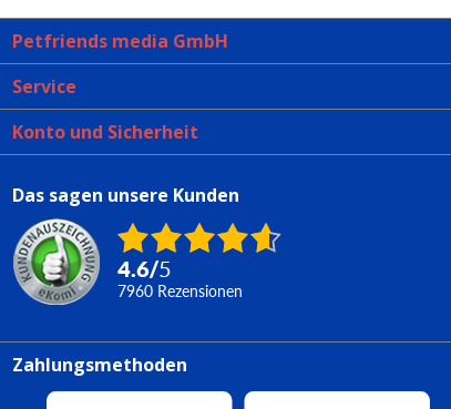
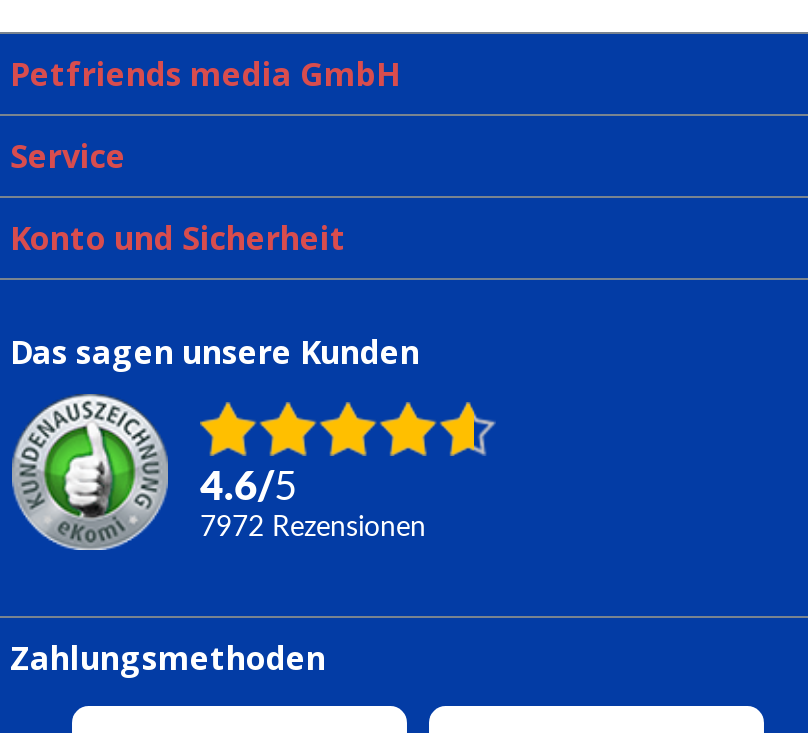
[117,282,243,301] 7960 Rezensionen -> [200,509,426,543] 7972 Rezensionen

